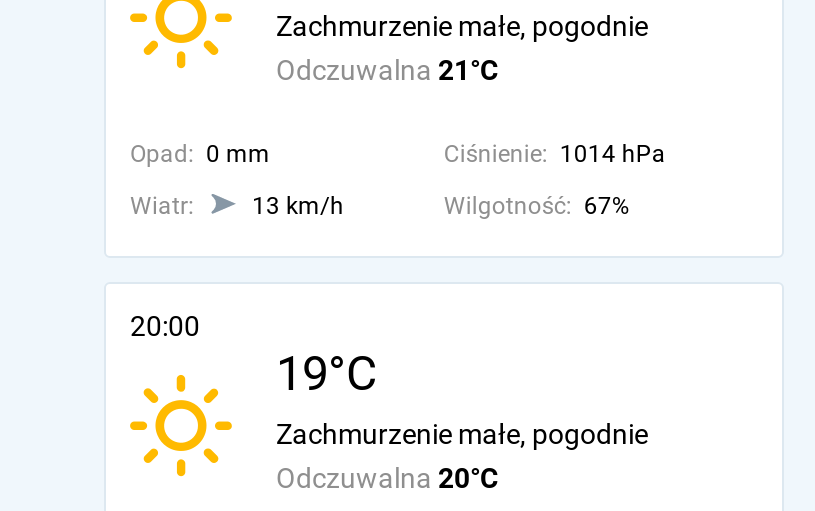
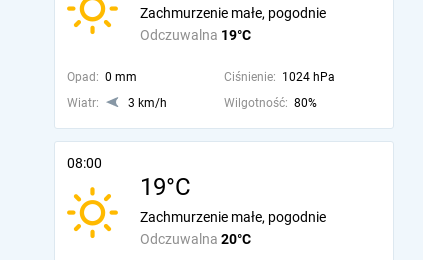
[276,54,498,86] Odczuwalna 21°C -> [140,27,251,43] Odczuwalna 19°C
[444,140,666,168] Ciśnienie: 1014 hPa -> [224,70,335,84] Ciśnienie: 1024 hPa
[252,192,344,220] 13 km/h -> [128,96,167,110] 3 km/h
[444,192,630,220] Wilgotność: 67% -> [224,96,317,110] Wilgotność: 80%
[130,310,200,342] 20:00 -> [67,155,102,171] 08:00

